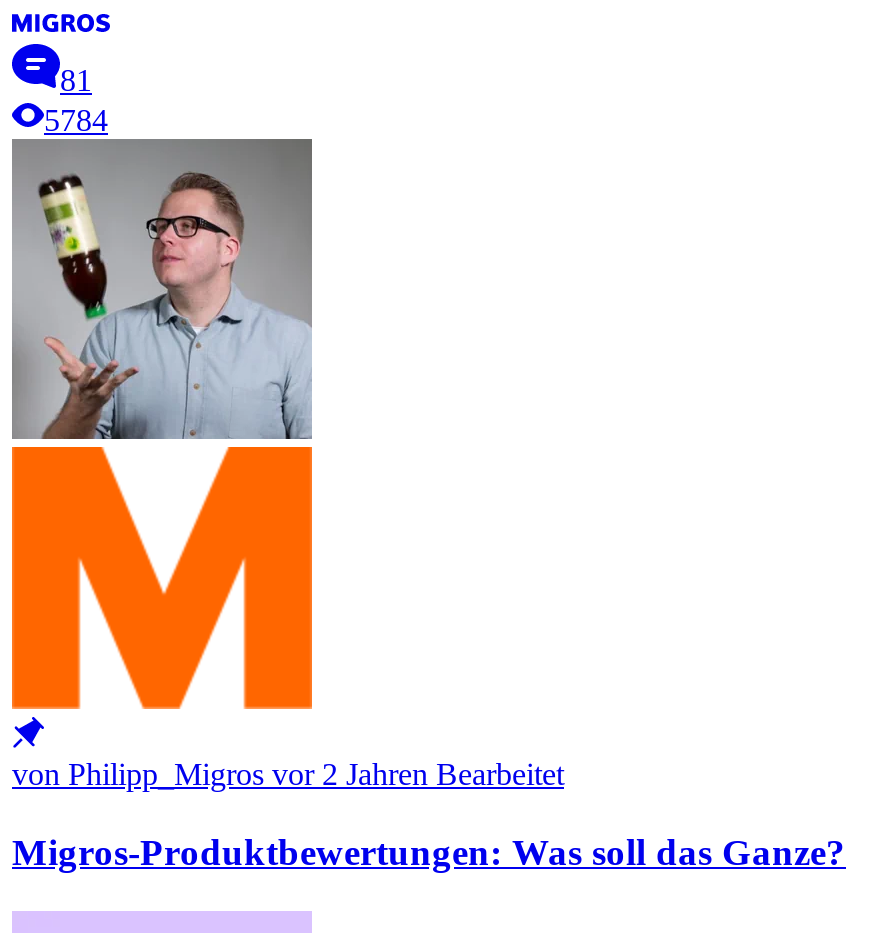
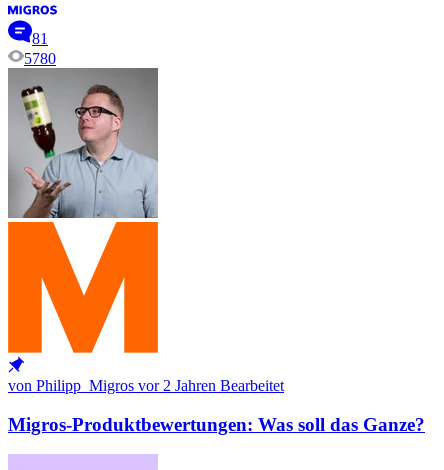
[44,103,108,137] 5784 -> [24,50,56,67] 5780

